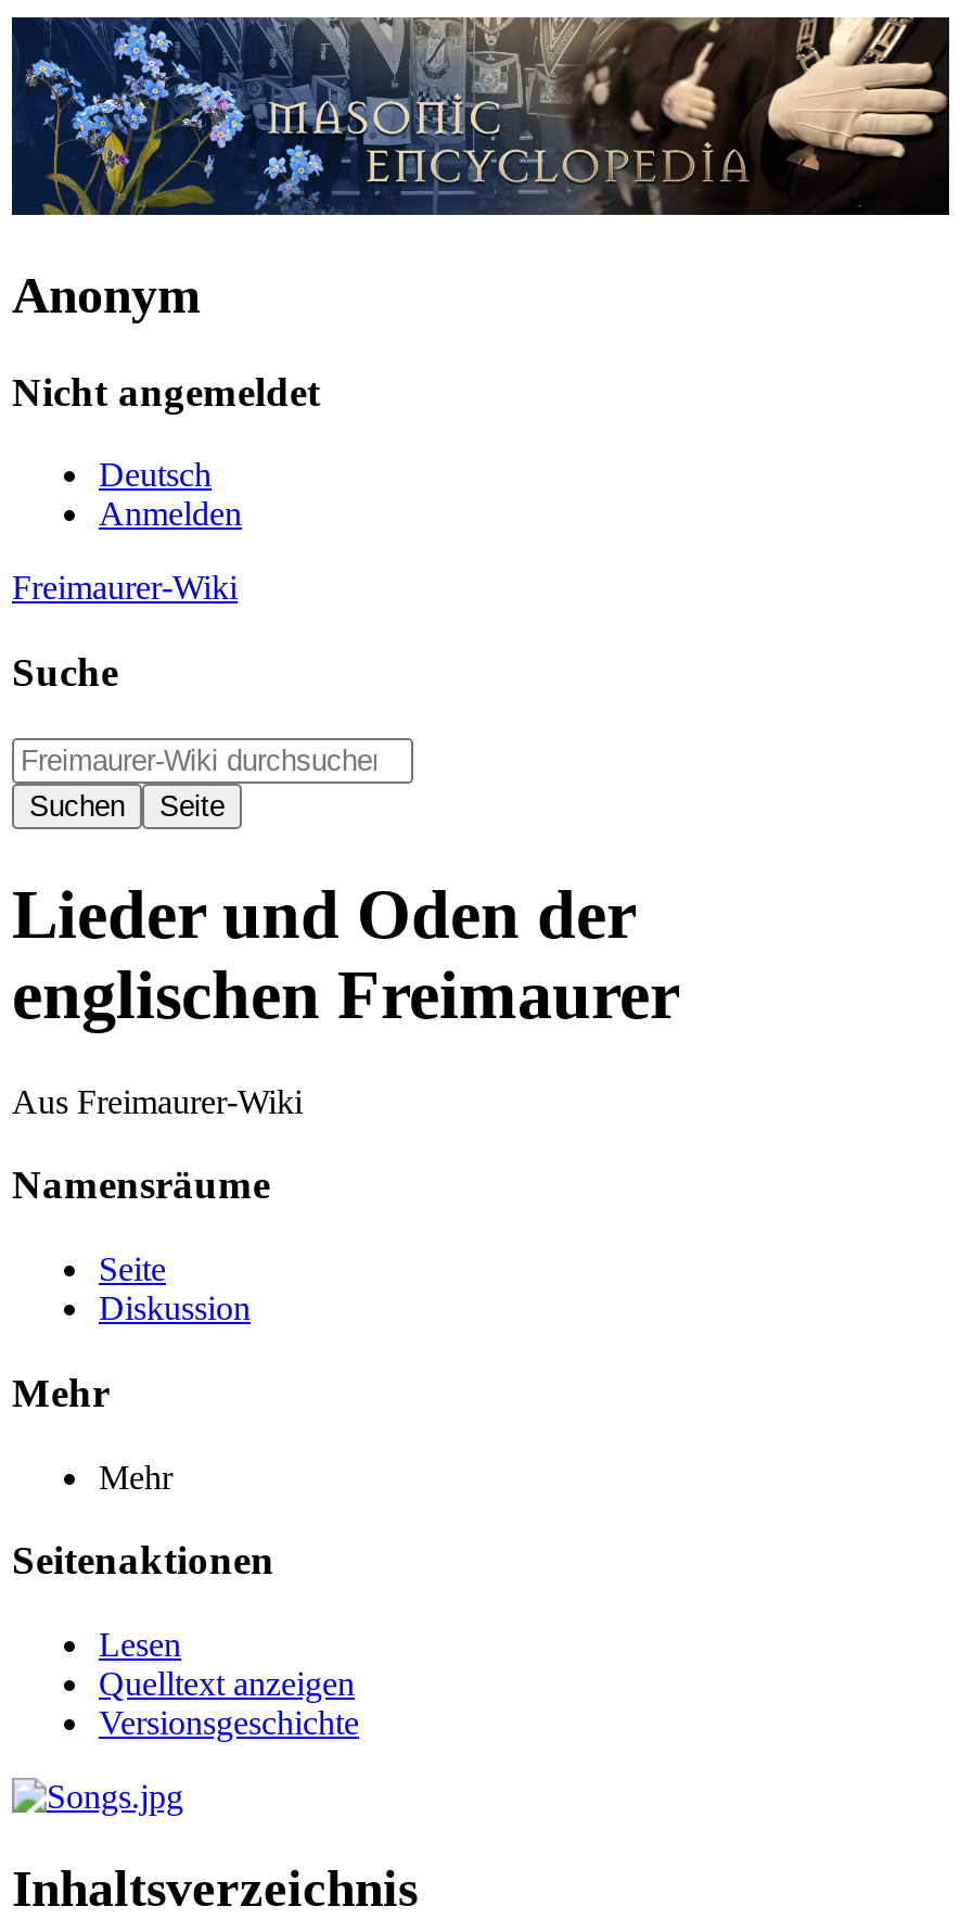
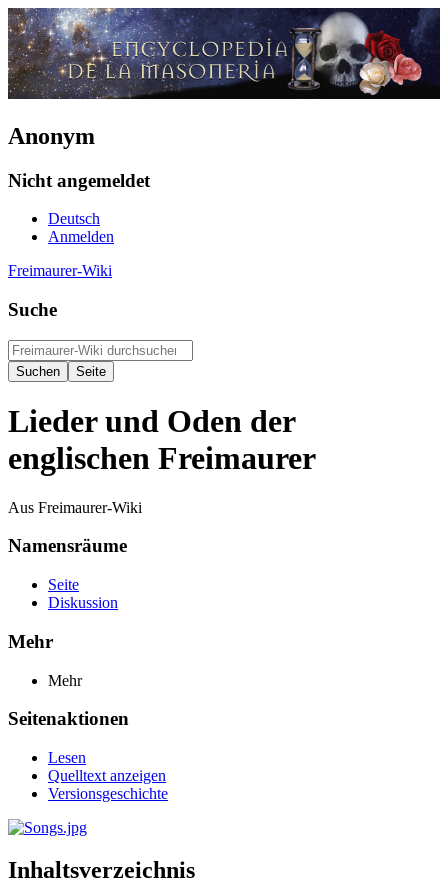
[10,15,949,215] [image] -> [7,7,440,99] [image]

